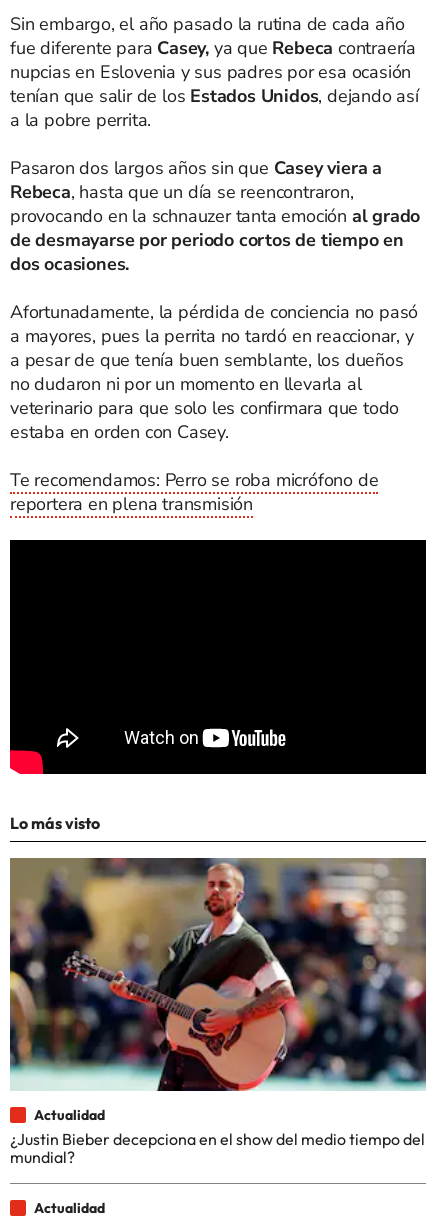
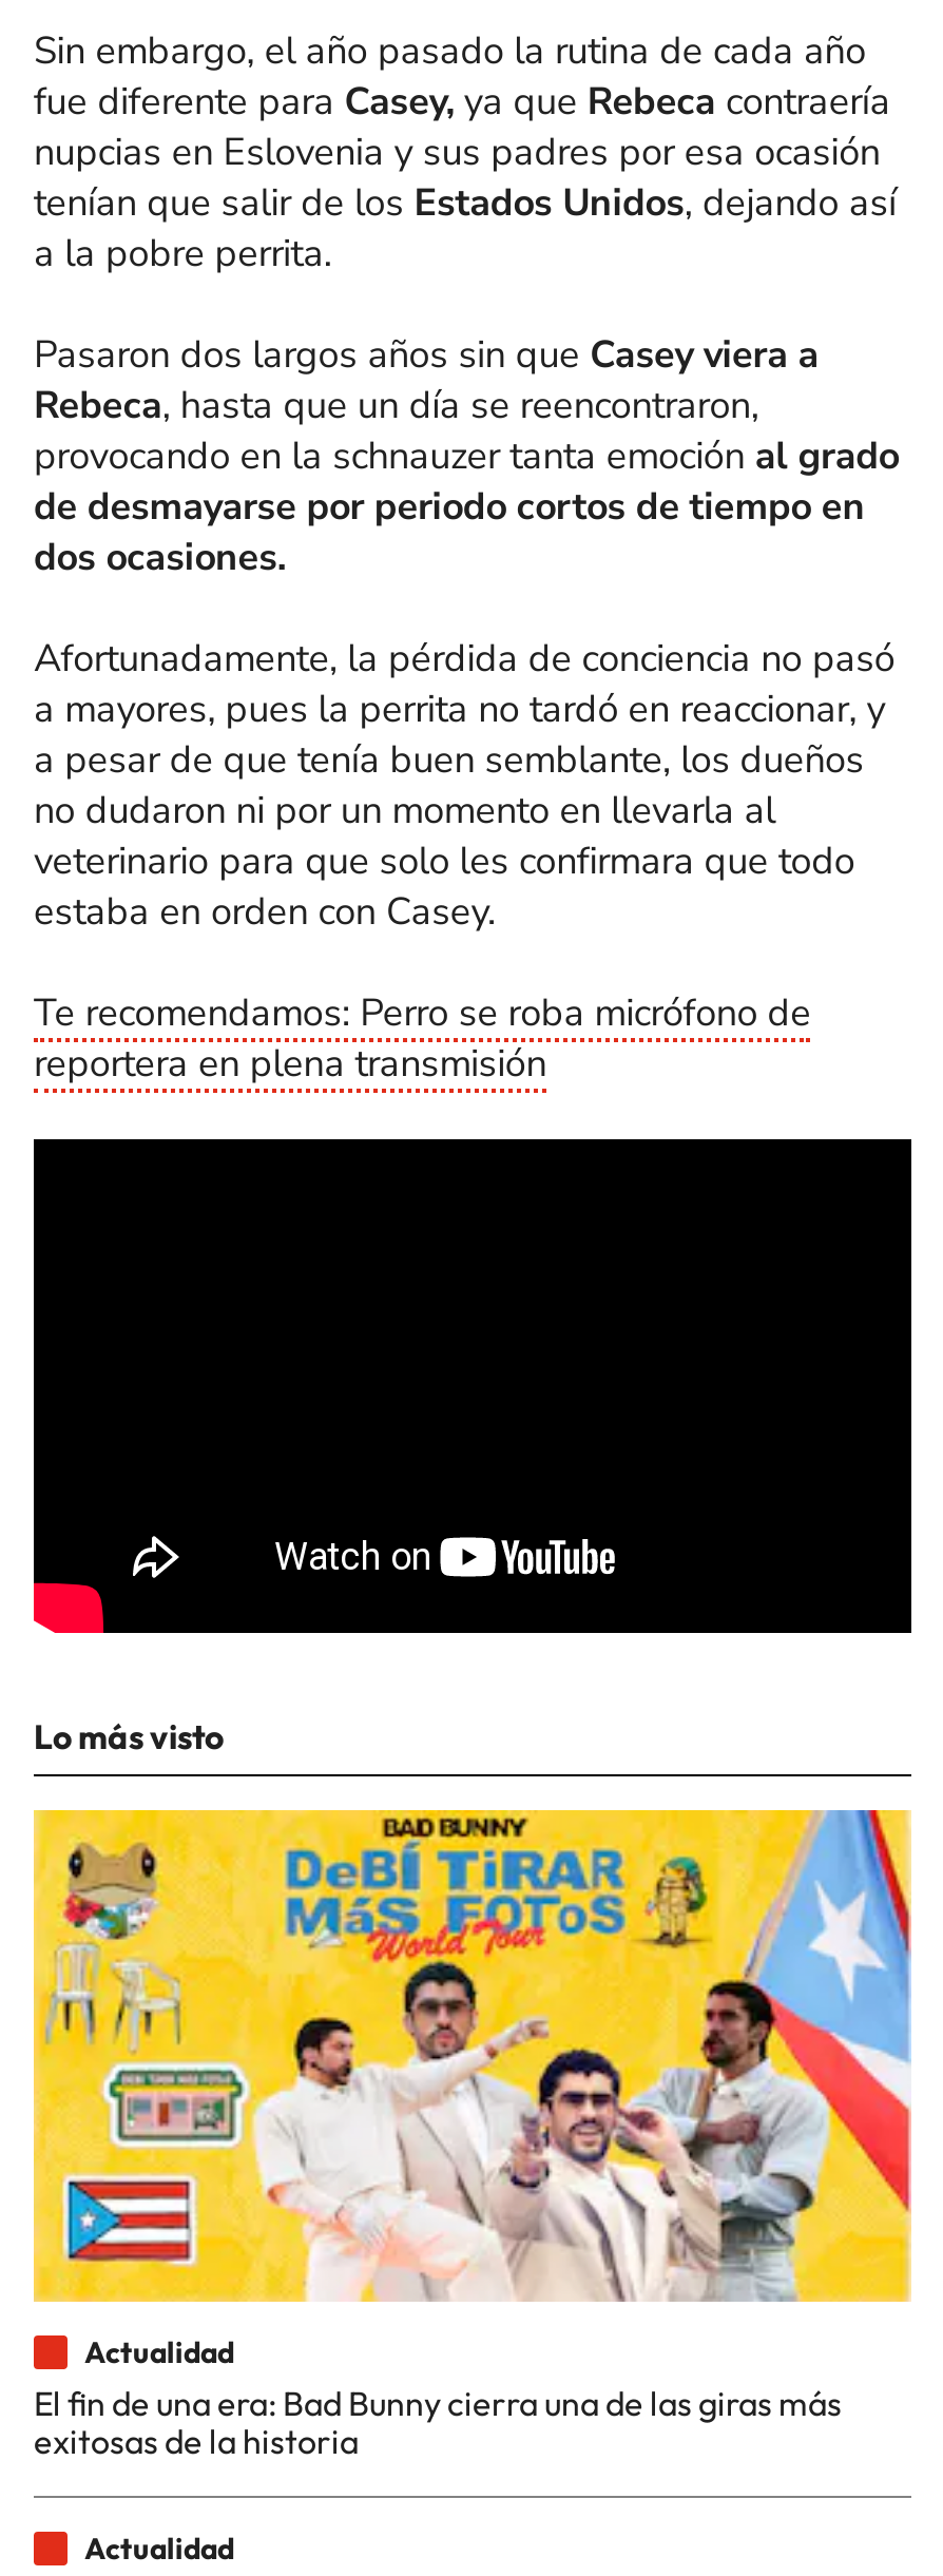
[9,857,427,1167] [image] | ¿Justin Bieber decepciona en el show del medio tiempo del | mundial? -> [32,1808,911,2462] [image] | El fin de una era: Bad Bunny cierra una de las giras más | exitosas de la historia

